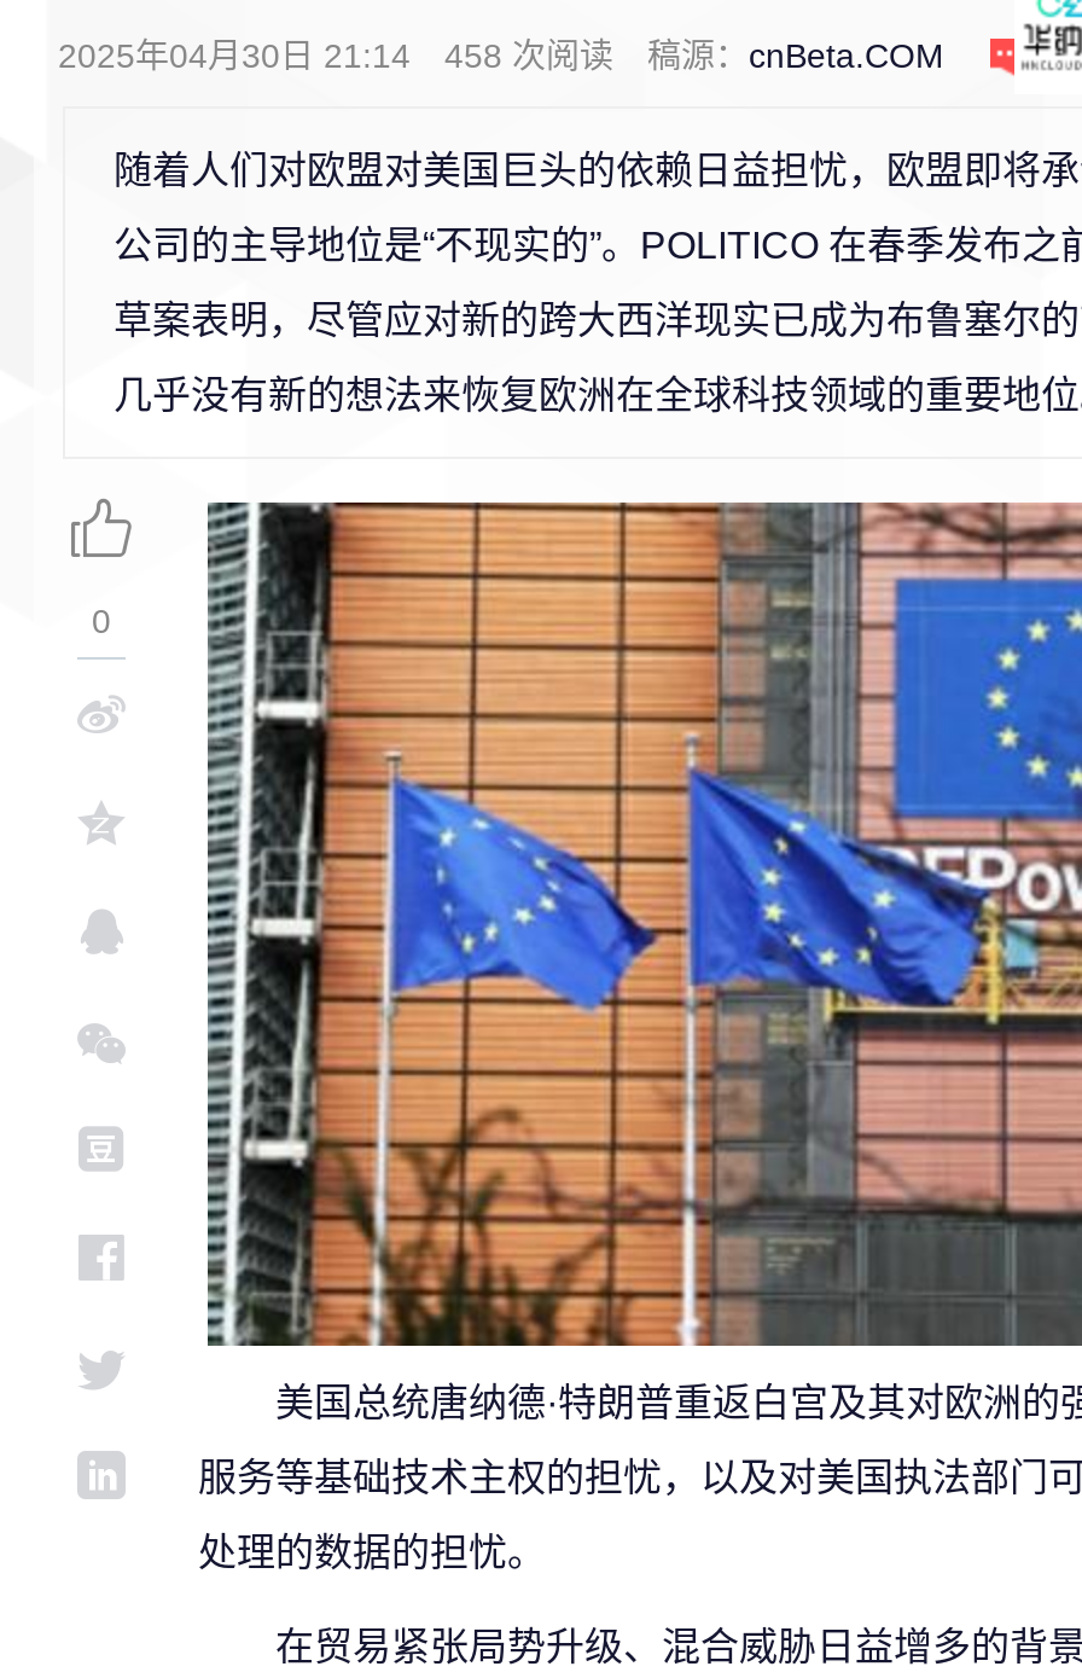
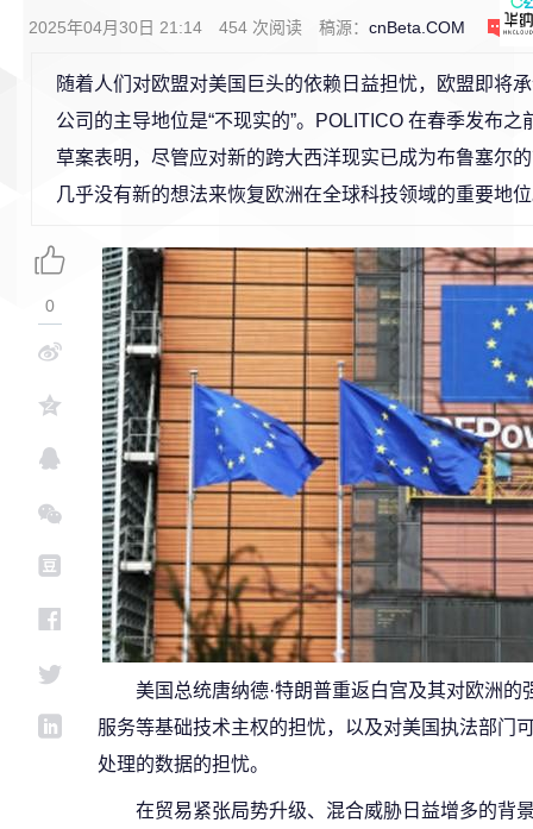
[58,36,944,75] 2025年04月30日 21:14 458次阅读 稿源：cnBeta.COM -> [29,18,465,37] 2025年04月30日 21:14 454次阅读 稿源：cnBeta.COM

